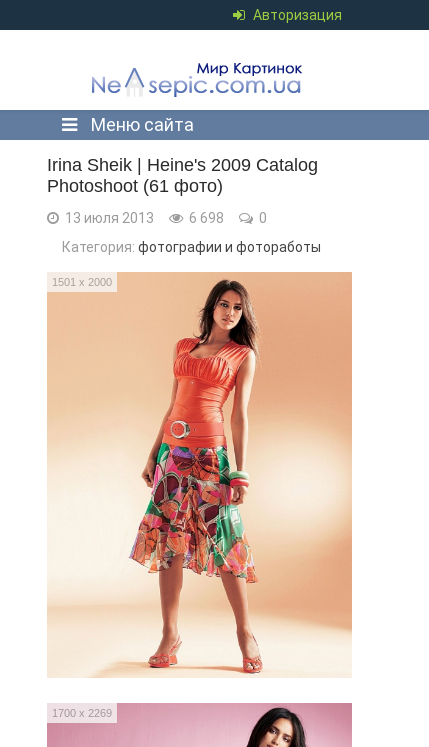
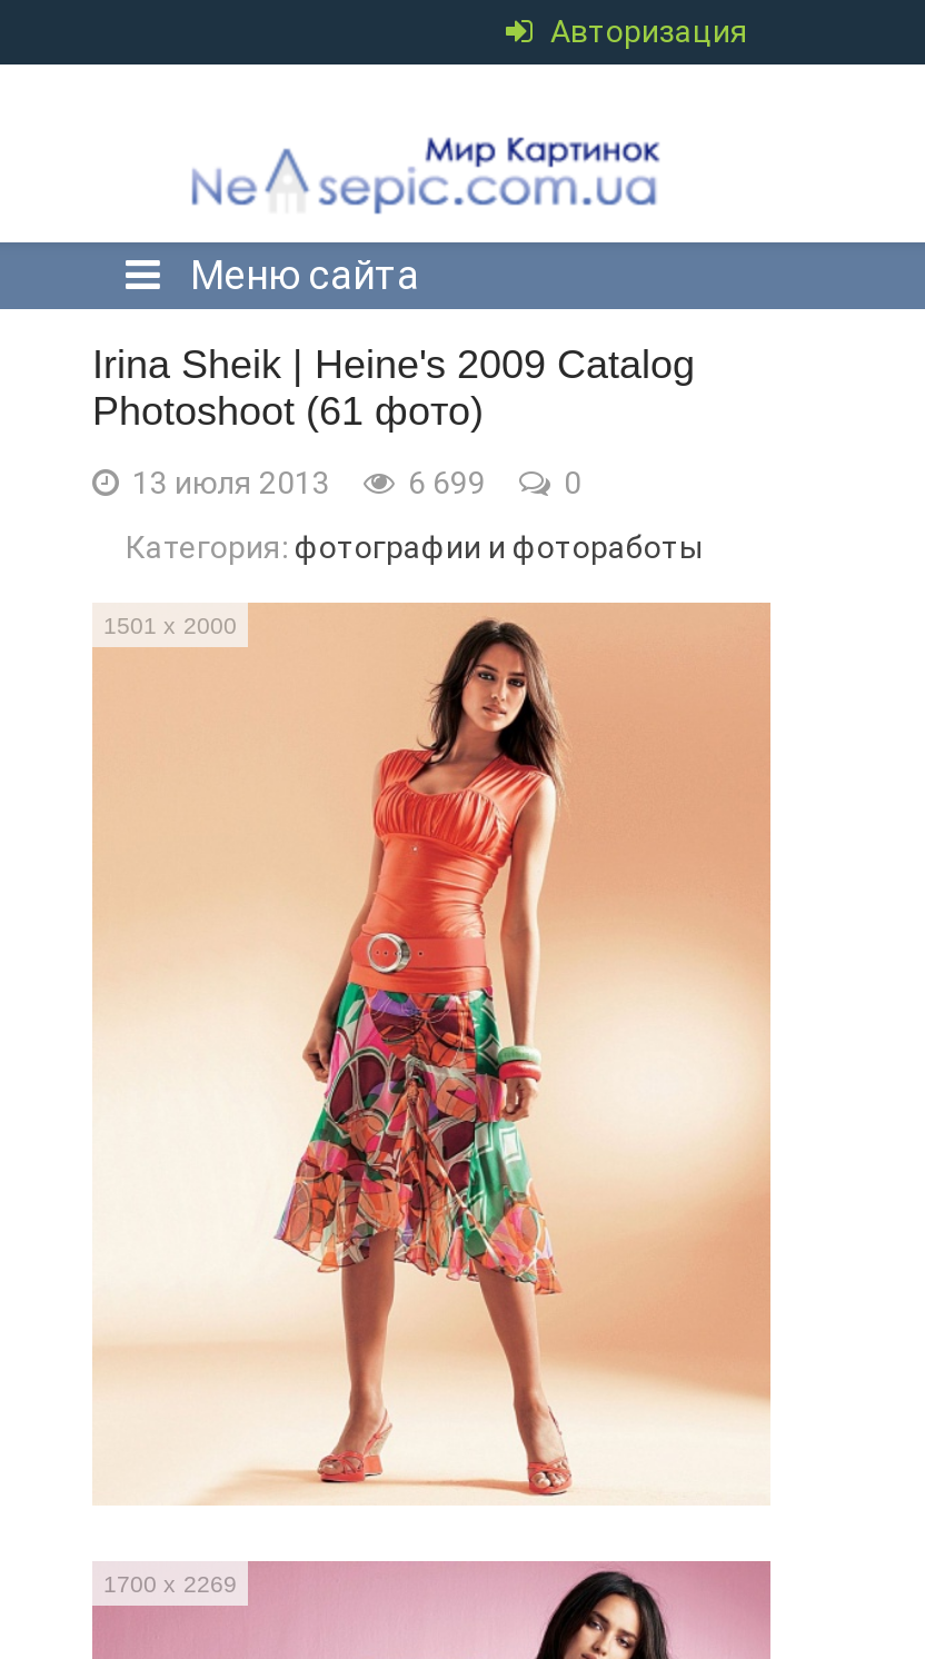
[62,210,267,226] 13 июля 2013 6 698 0 -> [126,465,581,500] 13 июля 2013 6 699 0

